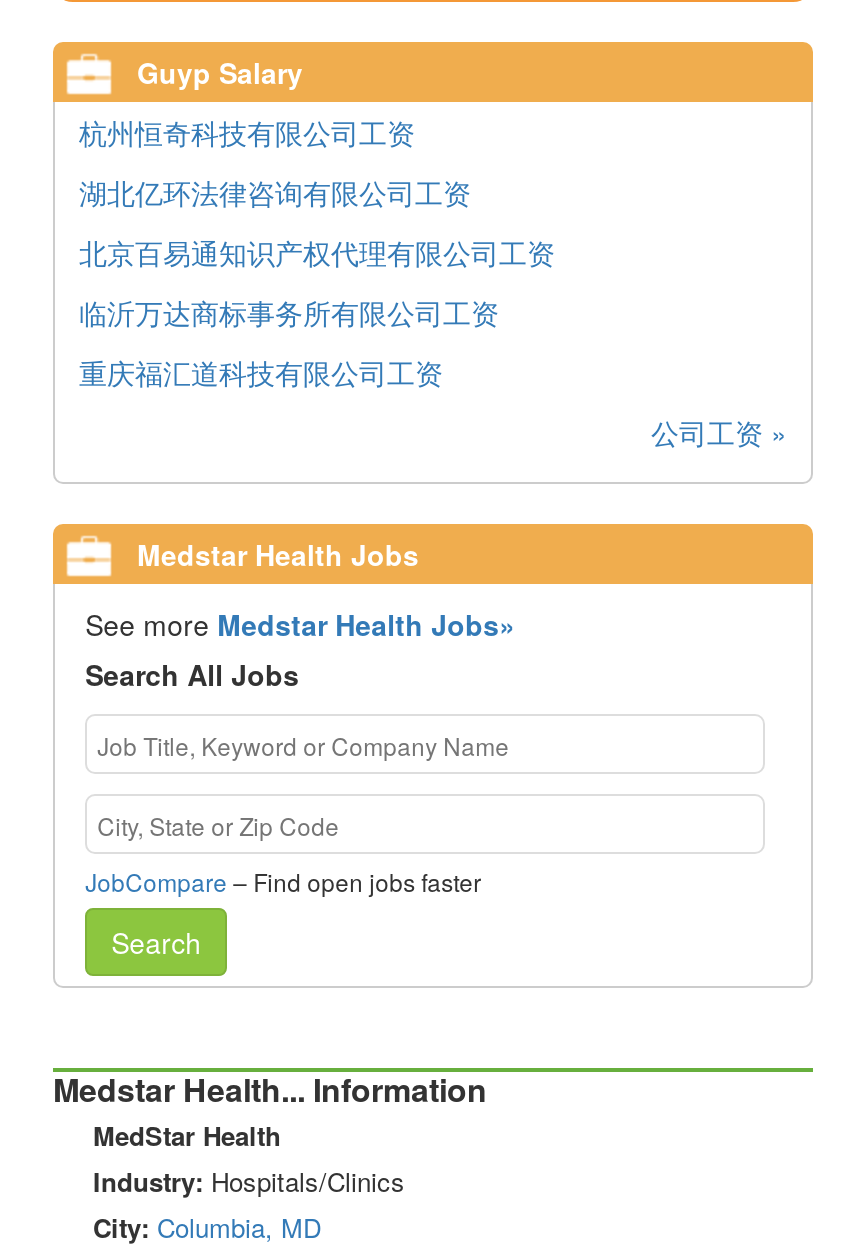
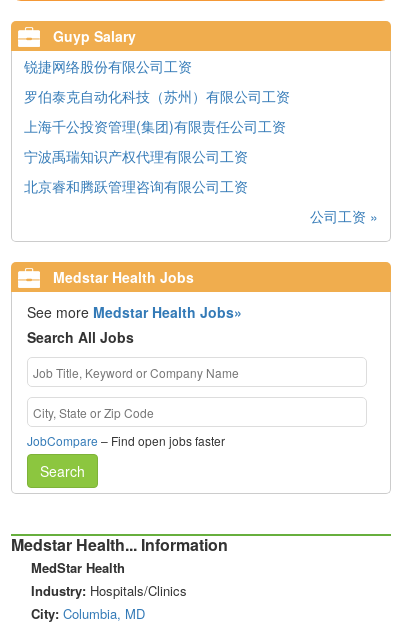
[79,112,415,152] 杭州恒奇科技有限公司工资 -> [24,56,192,76] 锐捷网络股份有限公司工资
[79,172,471,212] 湖北亿环法律咨询有限公司工资 -> [24,86,290,106] 罗伯泰克自动化科技（苏州）有限公司工资
[79,232,555,272] 北京百易通知识产权代理有限公司工资 -> [24,116,286,136] 上海千公投资管理(集团)有限责任公司工资
[79,292,499,332] 临沂万达商标事务所有限公司工资 -> [24,146,248,166] 宁波禹瑞知识产权代理有限公司工资
[79,352,443,392] 重庆福汇道科技有限公司工资 -> [24,176,248,196] 北京睿和腾跃管理咨询有限公司工资

